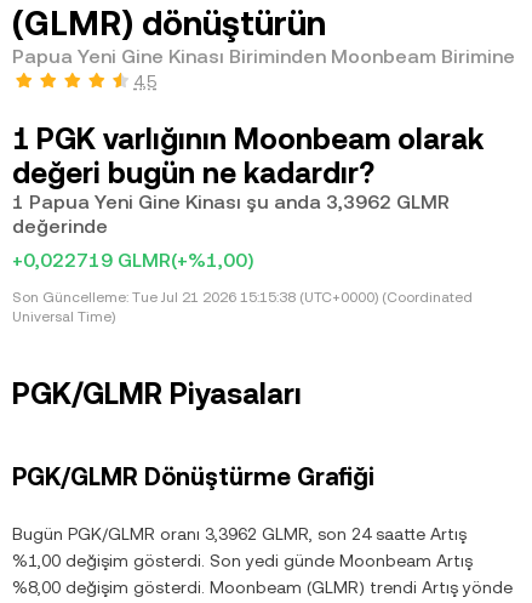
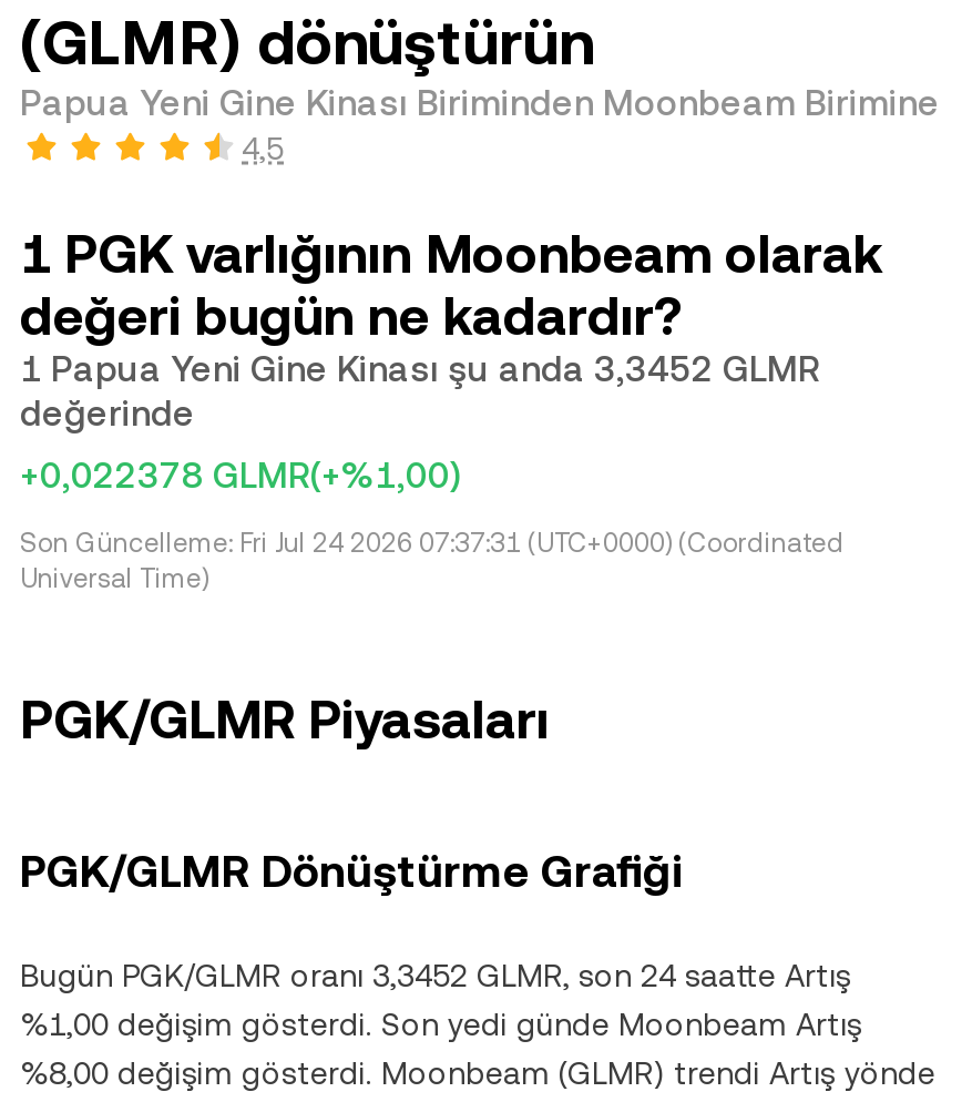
[12,190,450,214] 1 Papua Yeni Gine Kinası şu anda 3,3962 GLMR -> [20,348,820,390] 1 Papua Yeni Gine Kinası şu anda 3,3452 GLMR
[12,249,253,272] +0,022719 GLMR(+%1,00) -> [20,455,461,497] +0,022378 GLMR(+%1,00)
[12,289,473,306] Son Güncelleme: Tue Jul 21 2026 15:15:38 (UTC+0000) (Coordinated -> [20,528,845,559] Son Güncelleme: Fri Jul 24 2026 07:37:31 (UTC+0000) (Coordinated
[12,524,467,544] Bugün PGK/GLMR oranı 3,3962 GLMR, son 24 saatte Artış -> [20,958,851,993] Bugün PGK/GLMR oranı 3,3452 GLMR, son 24 saatte Artış

